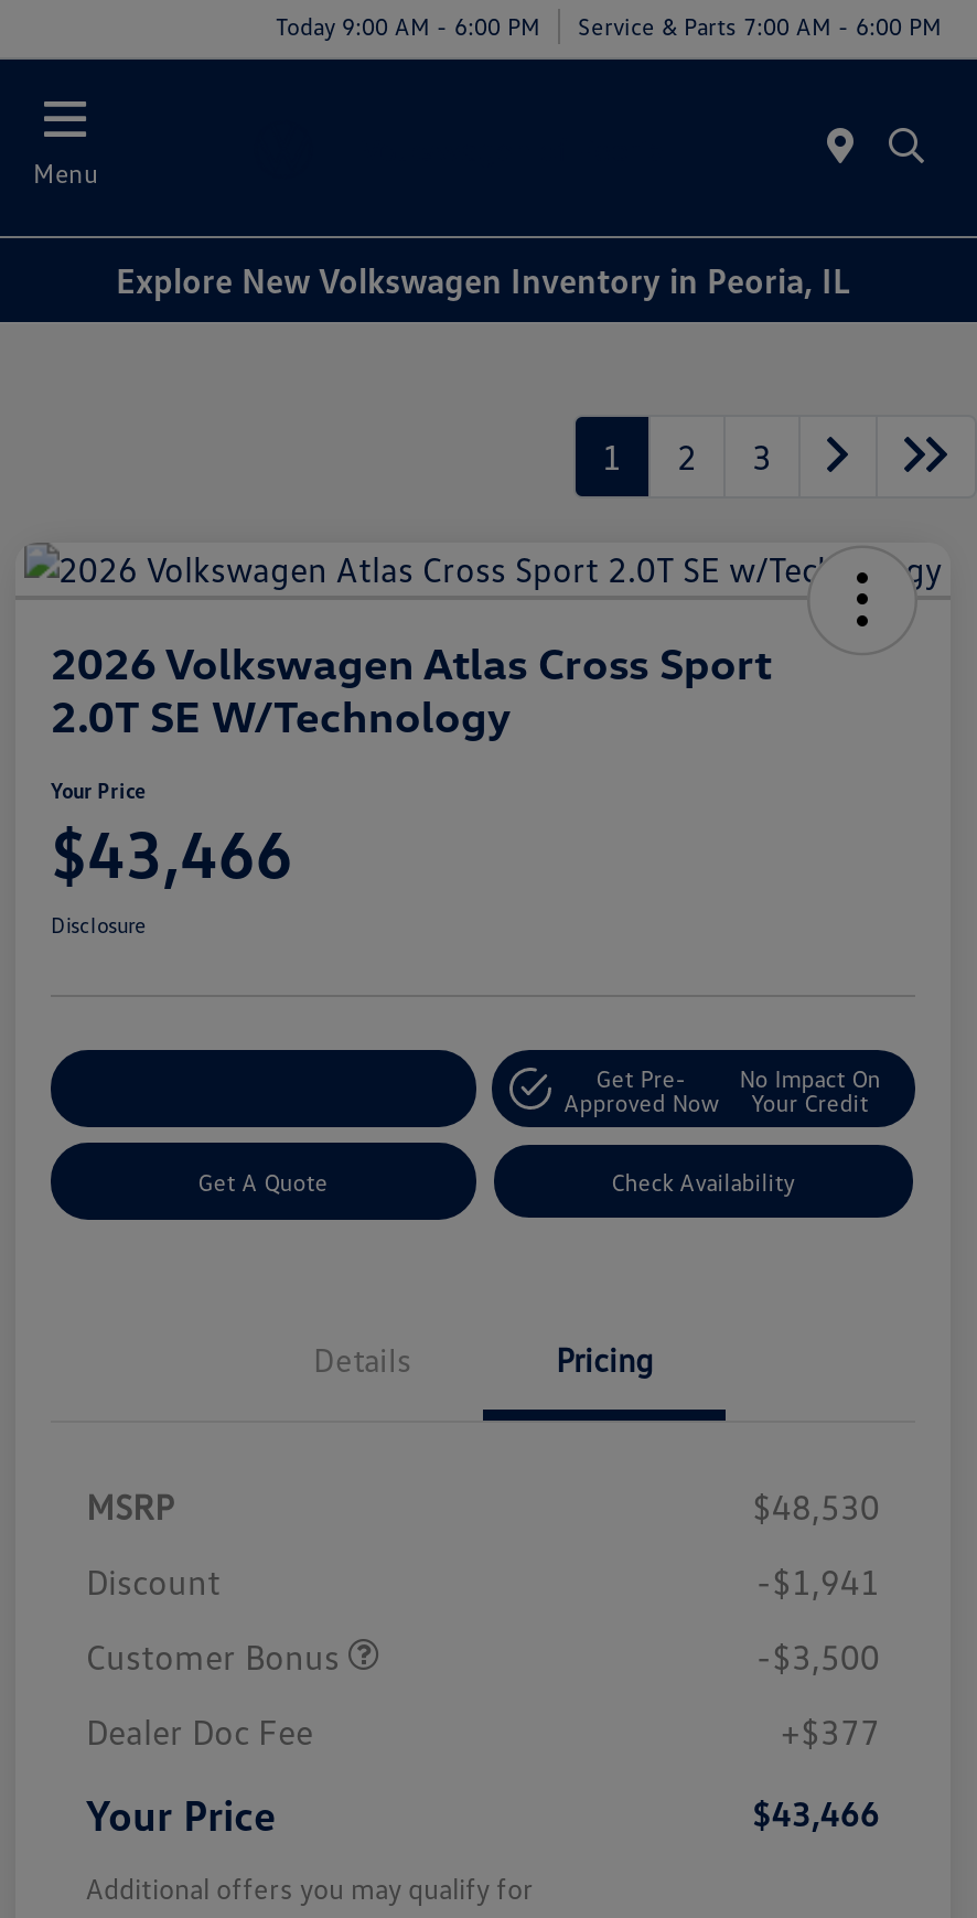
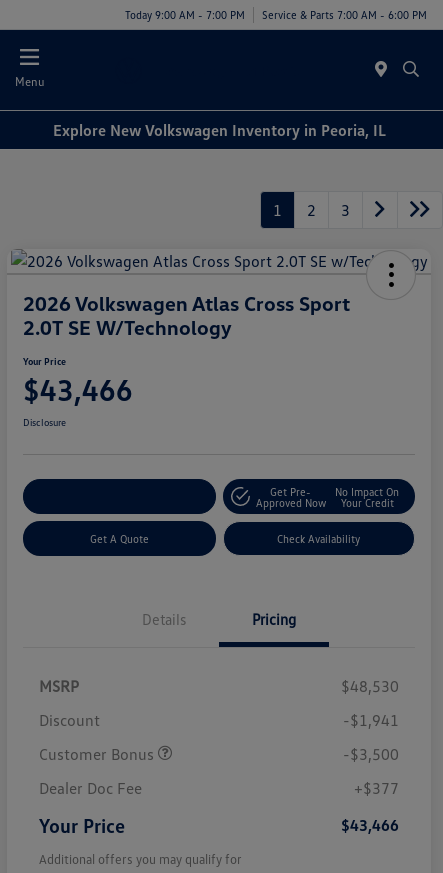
[276,10,942,39] Today 9:00 AM - 6:00 PM Service & Parts 7:00 AM - 6:00 PM -> [125,7,427,20] Today 9:00 AM - 7:00 PM Service & Parts 7:00 AM - 6:00 PM

